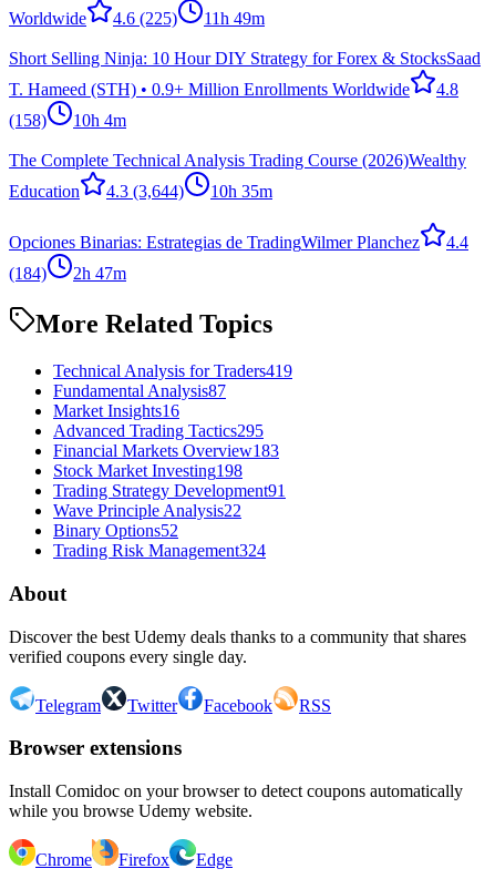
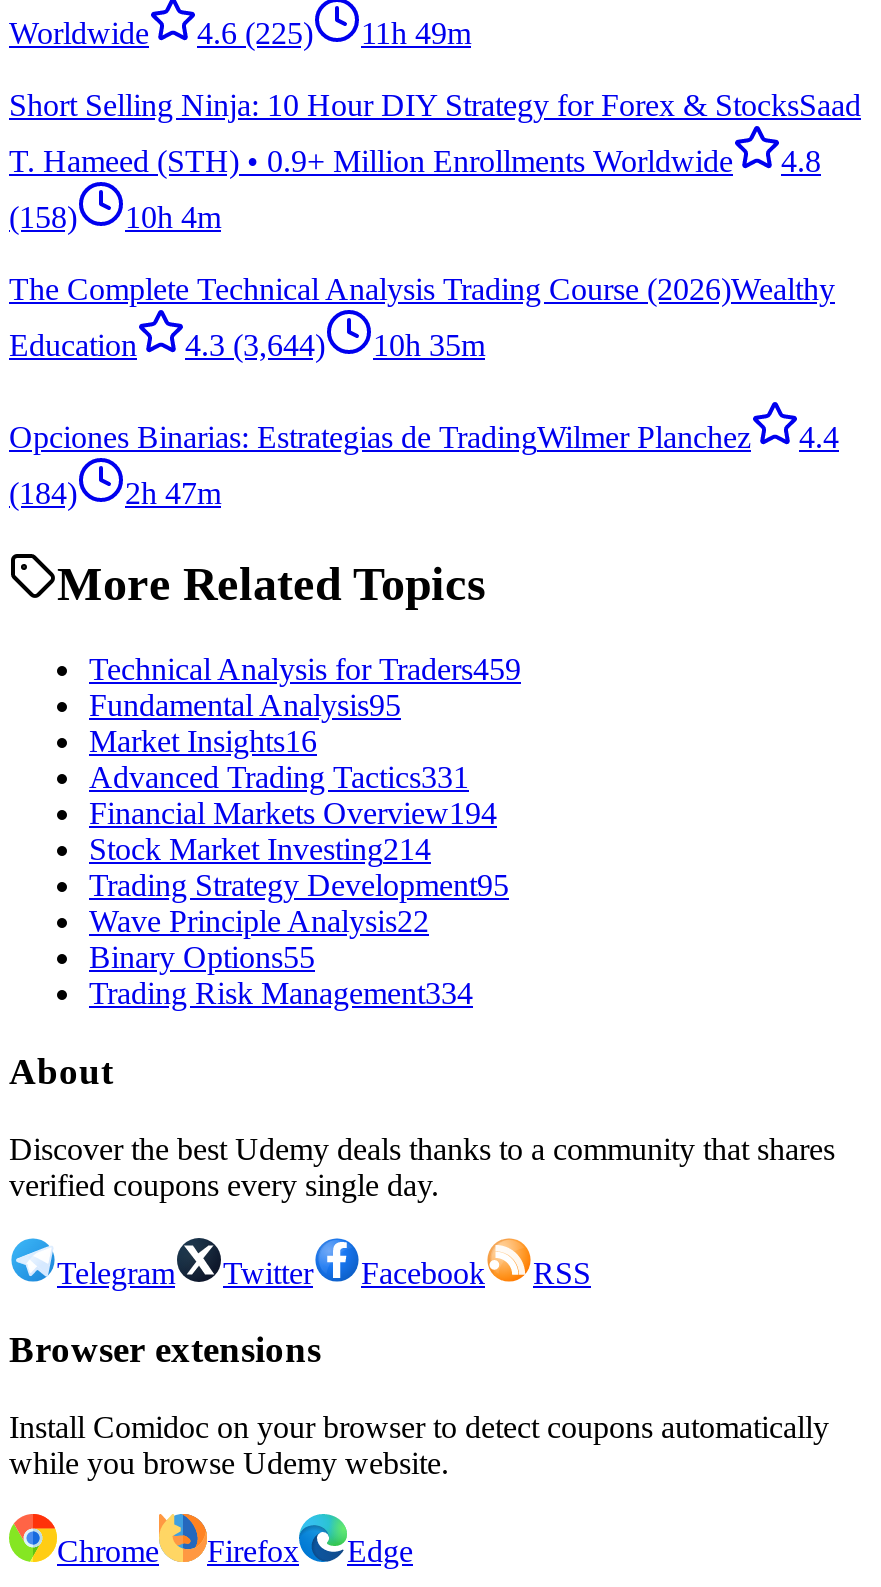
[53,362,292,380] Technical Analysis for Traders419 -> [89,652,521,686] Technical Analysis for Traders459
[53,382,226,400] Fundamental Analysis87 -> [89,688,401,722] Fundamental Analysis95
[53,421,264,440] Advanced Trading Tactics295 -> [89,760,469,794] Advanced Trading Tactics331
[53,441,279,460] Financial Markets Overview183 -> [89,796,497,830] Financial Markets Overview194
[53,461,243,480] Stock Market Investing198 -> [89,832,431,866] Stock Market Investing214
[53,481,286,500] Trading Strategy Development91 -> [89,868,509,902] Trading Strategy Development95
[53,521,178,540] Binary Options52 -> [89,940,315,974] Binary Options55
[53,541,266,560] Trading Risk Management324 -> [89,976,473,1010] Trading Risk Management334

